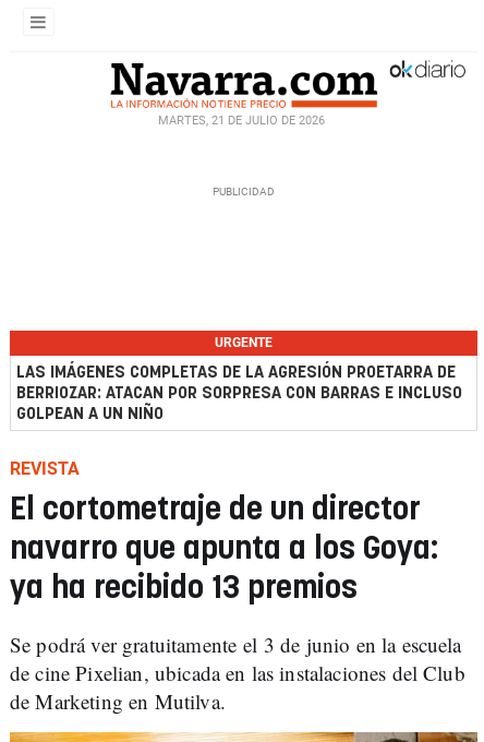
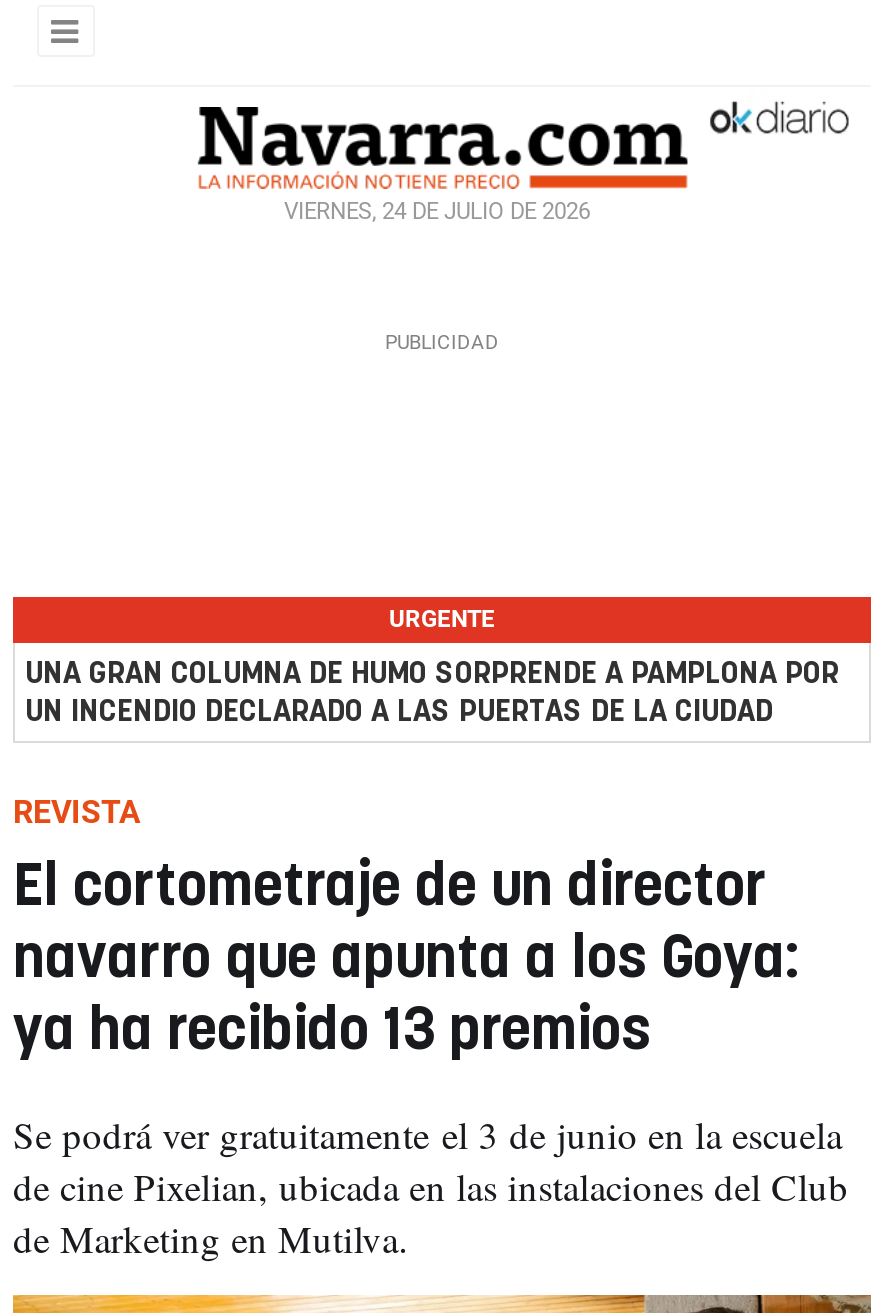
[158,113,324,128] MARTES, 21 DE JULIO DE 2026 -> [284,199,590,225] VIERNES, 24 DE JULIO DE 2026
[16,364,462,422] LAS IMÁGENES COMPLETAS DE LA AGRESIÓN PROETARRA DE | BERRIOZAR: ATACAN POR SORPRESA CON BARRAS E INCLUSO | GOLPEAN A UN NIÑO -> [25,659,839,727] UNA GRAN COLUMNA DE HUMO SORPRENDE A PAMPLONA POR | UN INCENDIO DECLARADO A LAS PUERTAS DE LA CIUDAD

